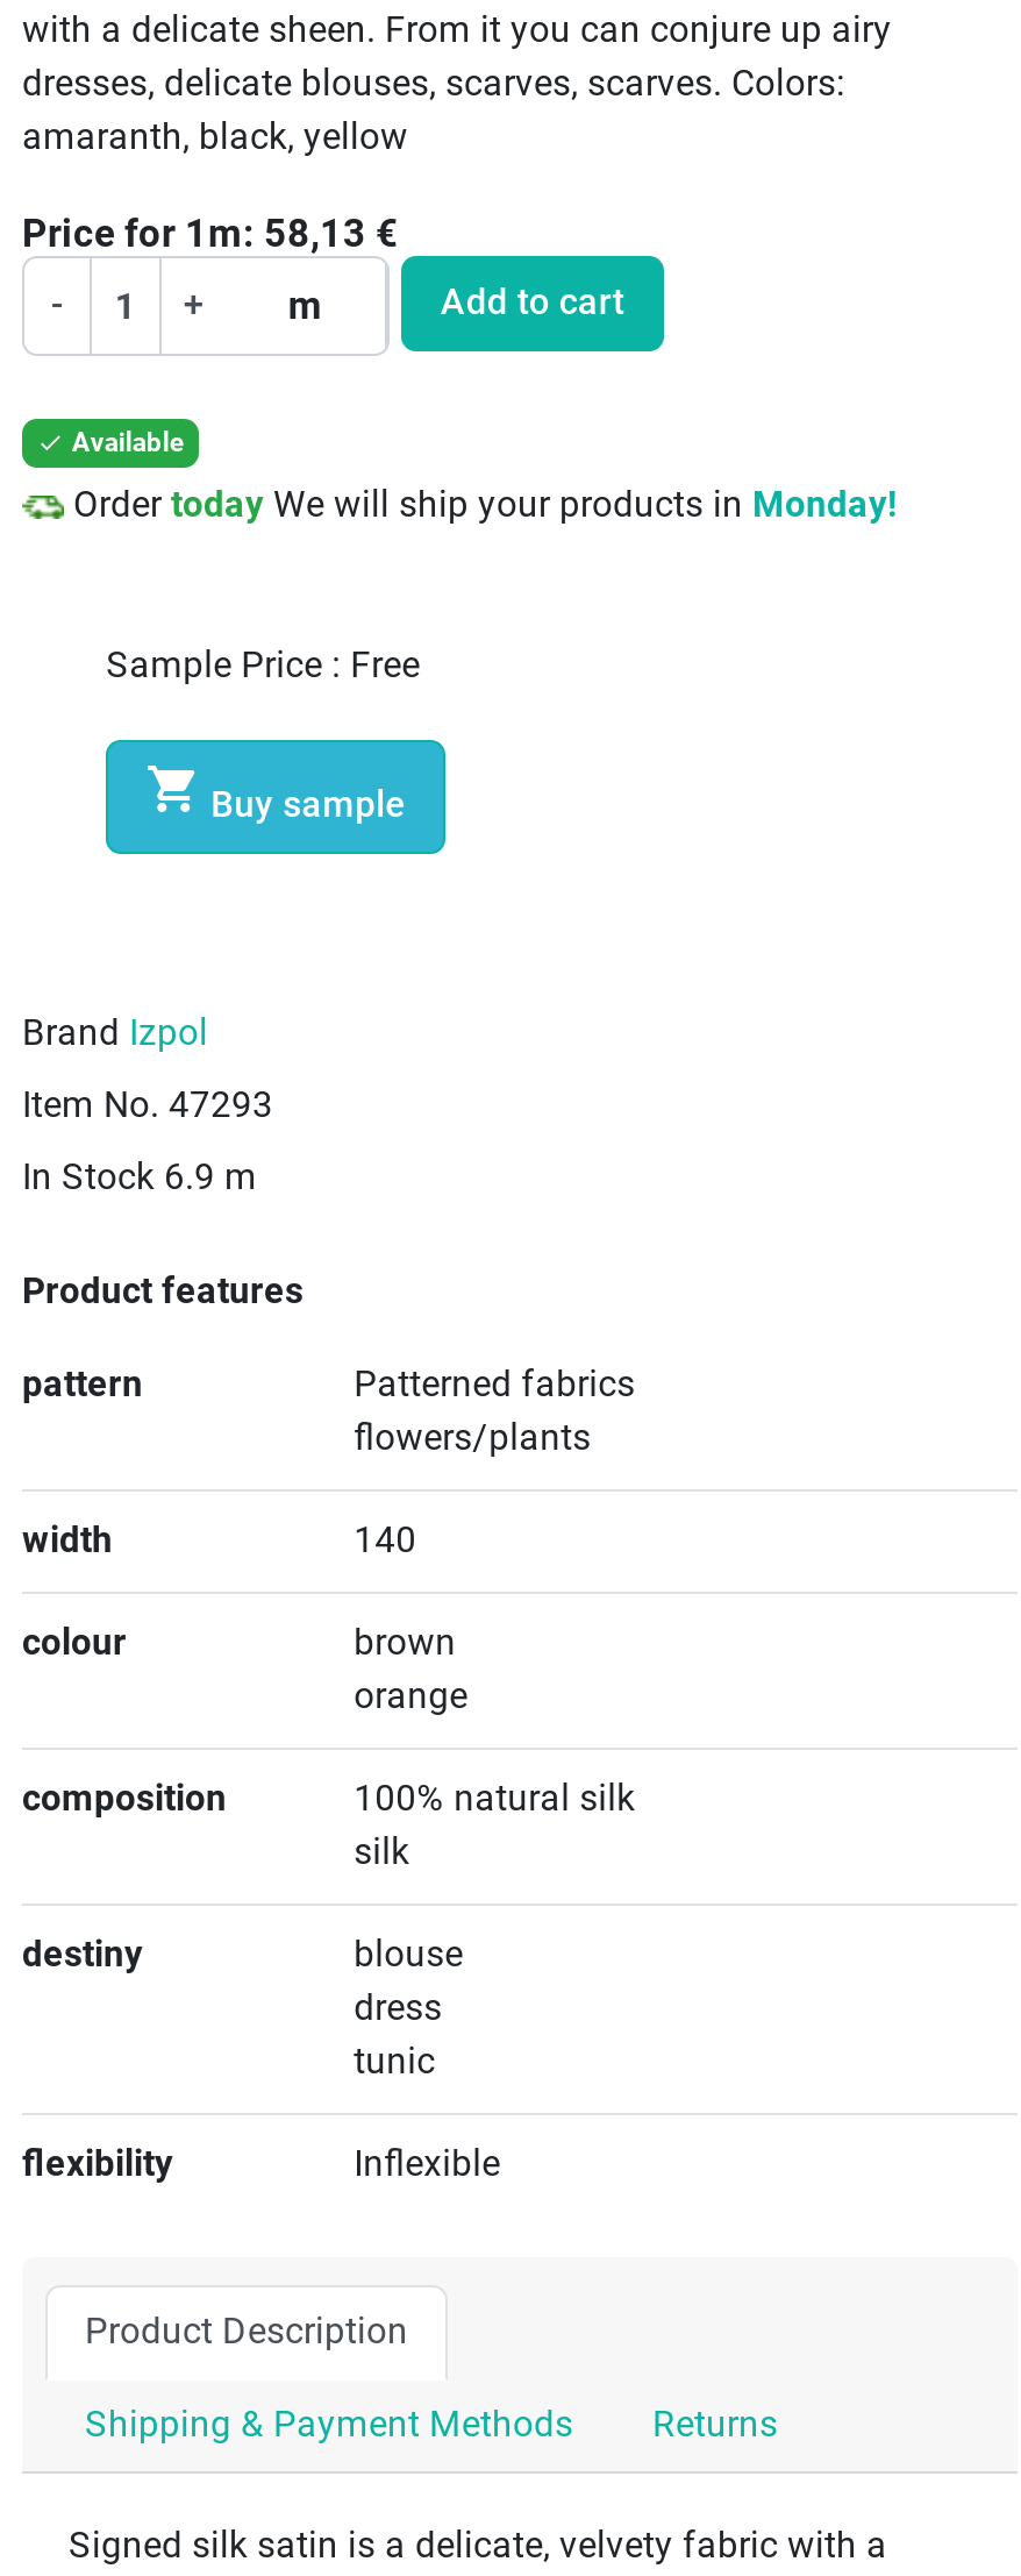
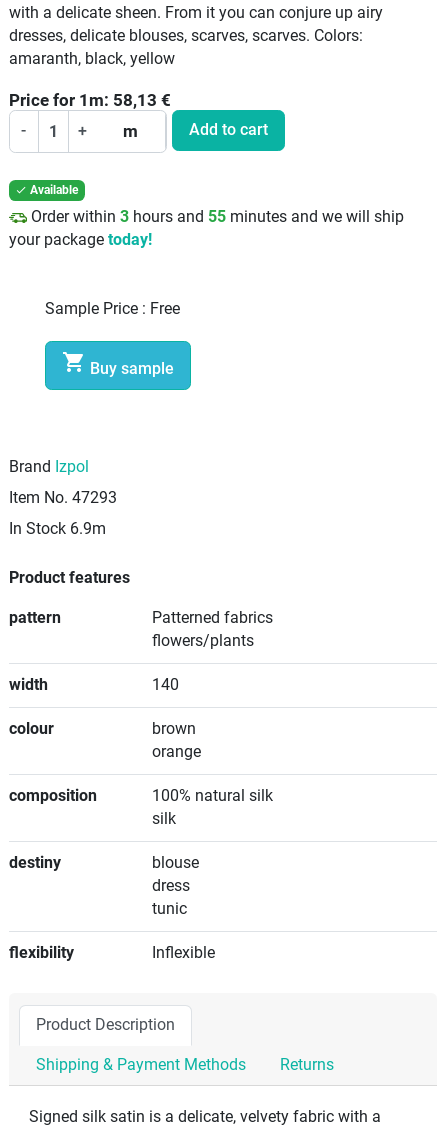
[64,484,897,526] Order today We will ship your products in Monday! -> [9,208,404,249] Order within 3 hours and 55 minutes and we will ship | your package today!
[22,1156,257,1198] In Stock 6.9 m -> [9,520,106,538] In Stock 6.9m

